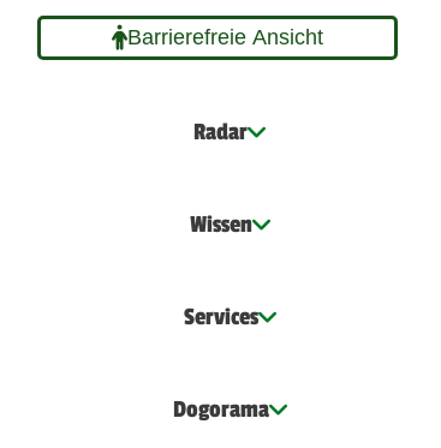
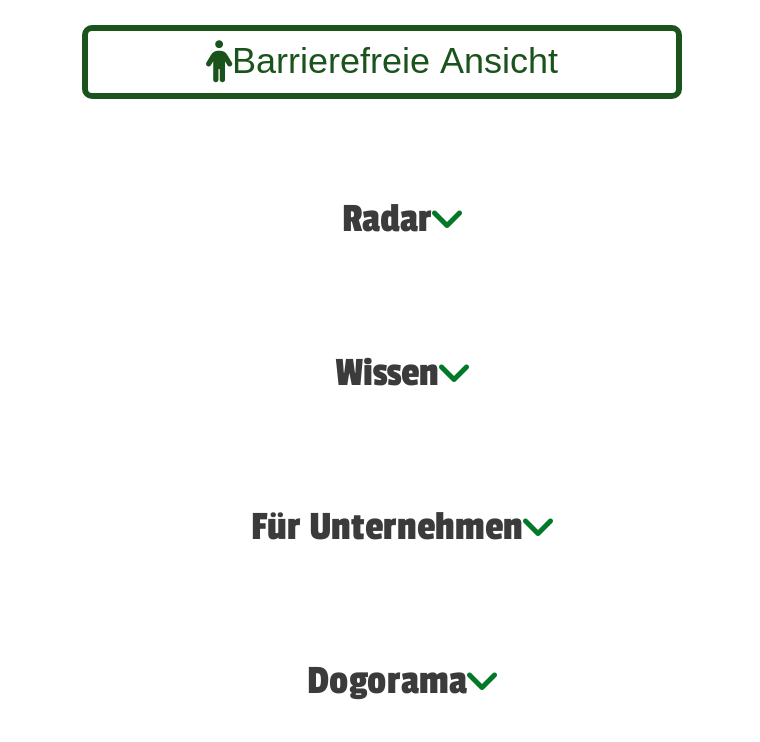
[183,303,258,332] Services -> [251,503,523,551] Für Unternehmen

